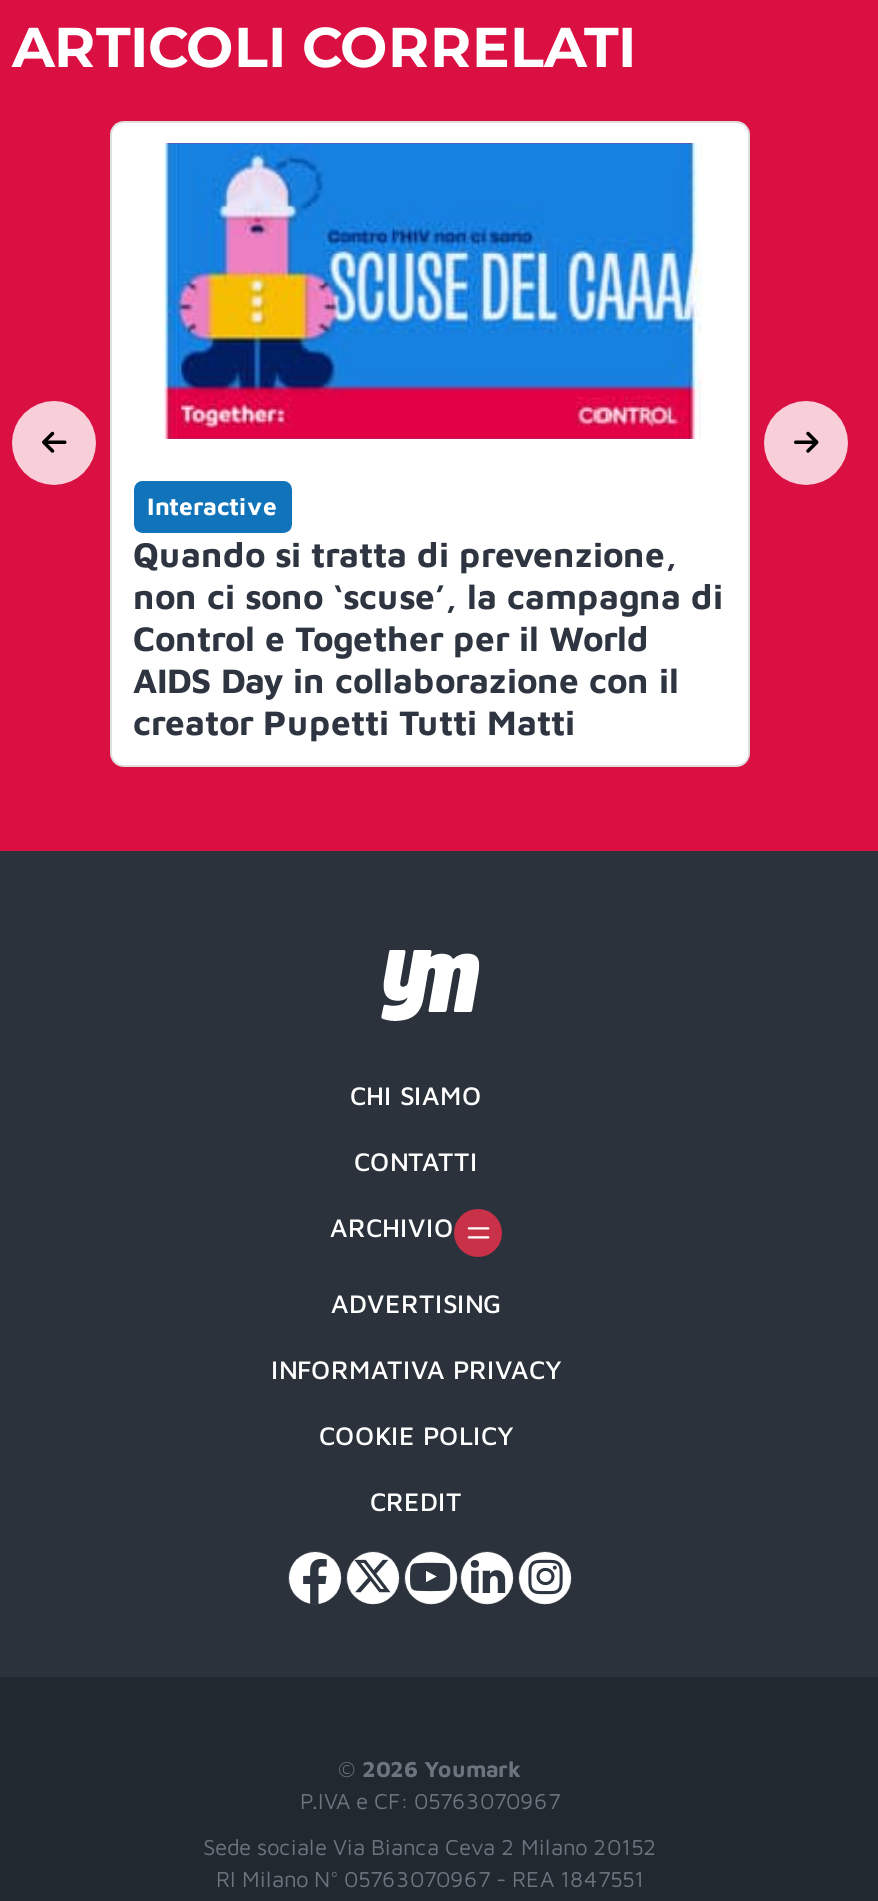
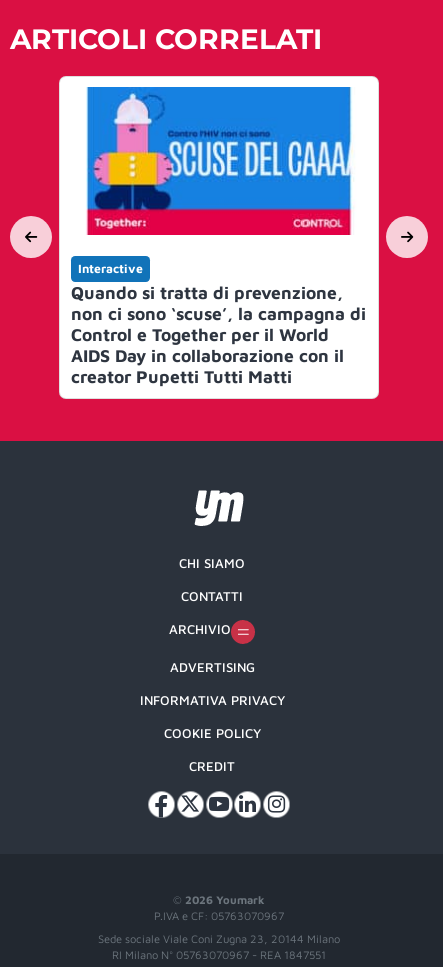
[203,1833,657,1859] Sede sociale Via Bianca Ceva 2 Milano 20152 -> [98,932,340,945] Sede sociale Viale Coni Zugna 23, 20144 Milano

